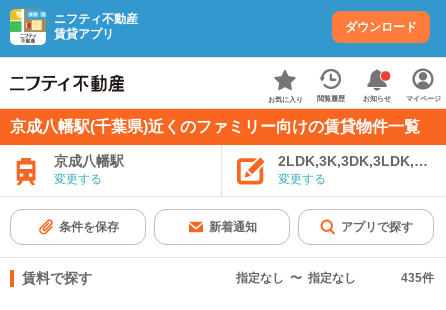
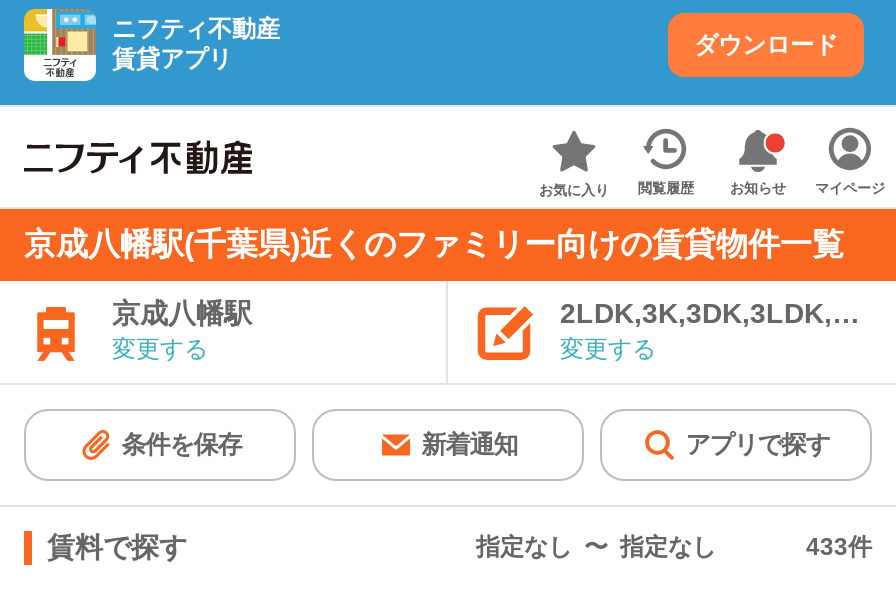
[401,271,434,285] 435件 -> [806,533,872,561] 433件

